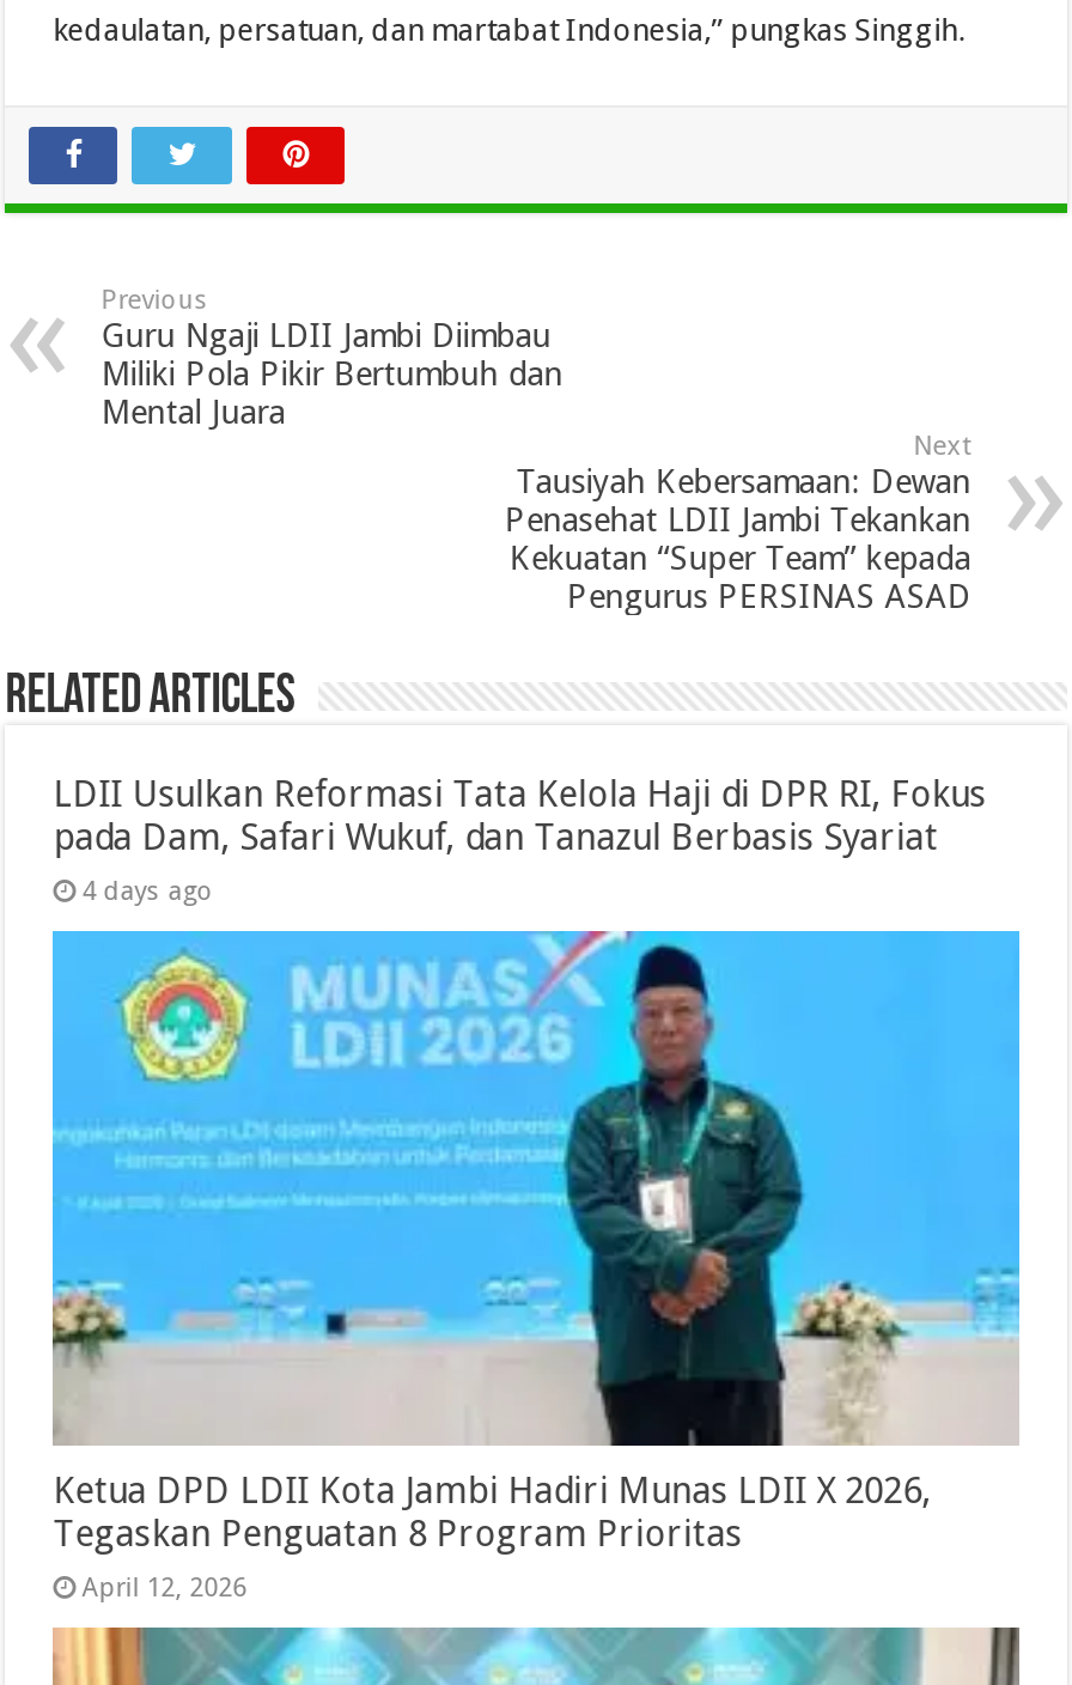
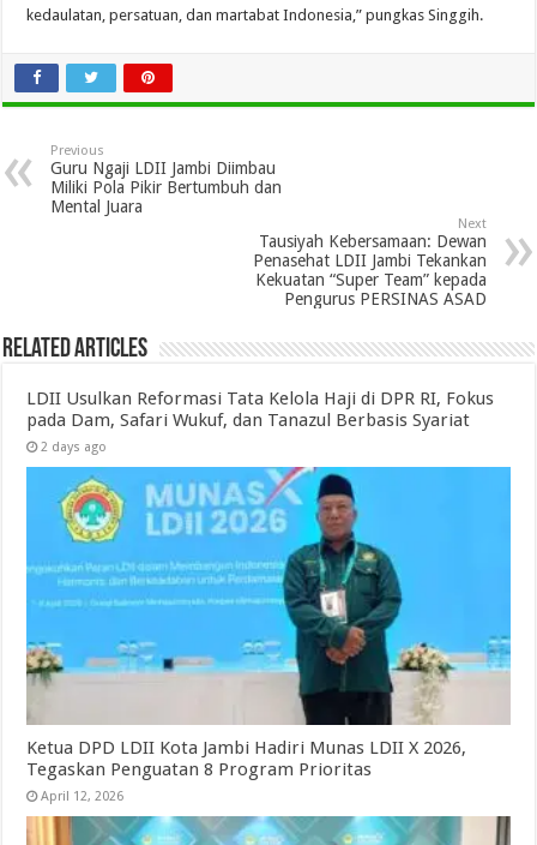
[82,876,213,907] 4 days ago -> [41,439,107,455] 2 days ago

